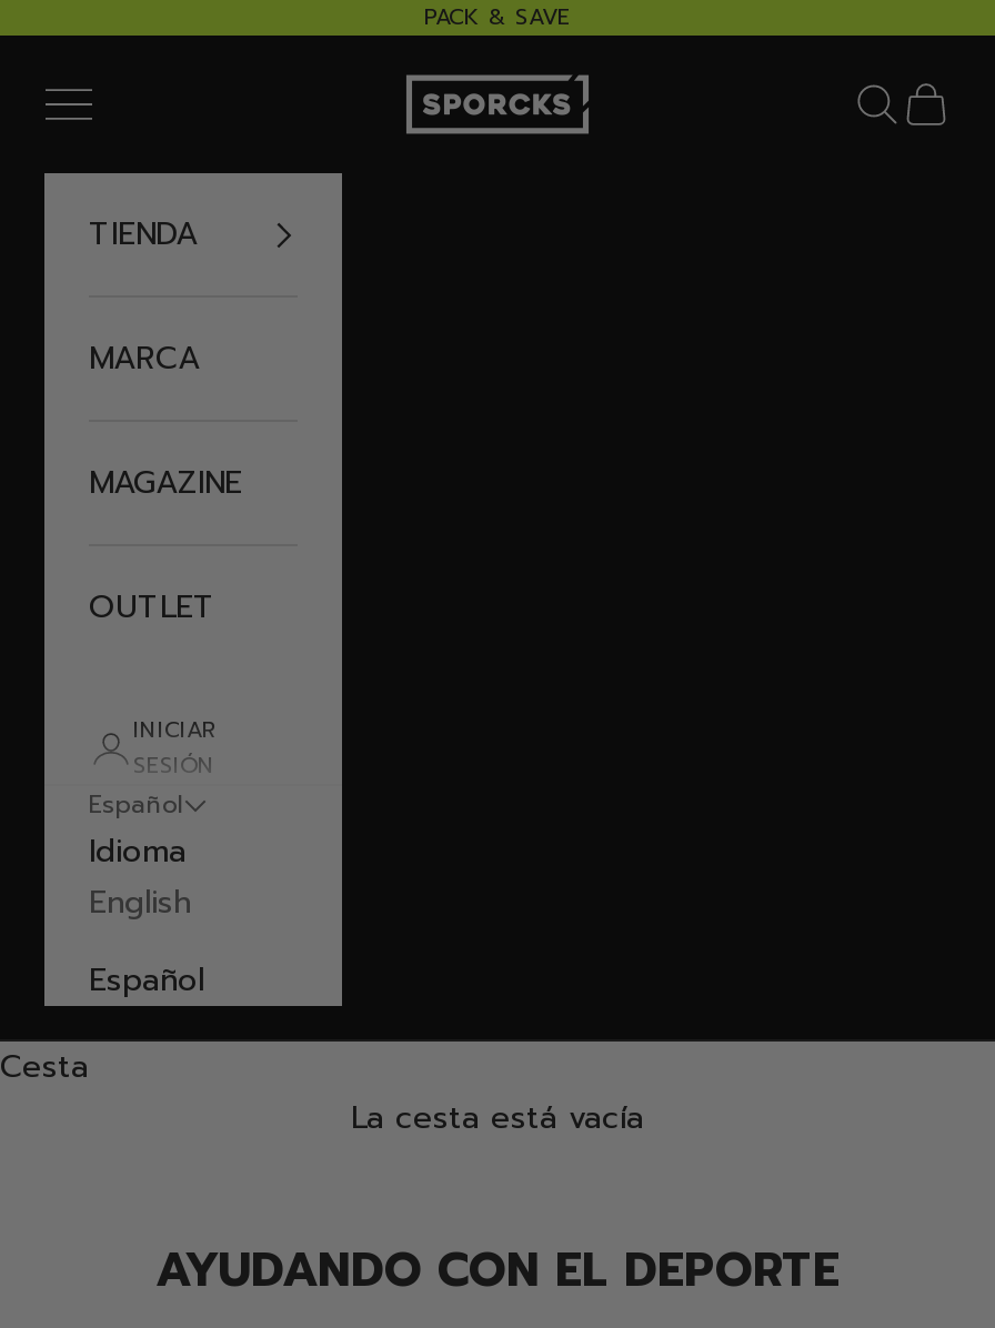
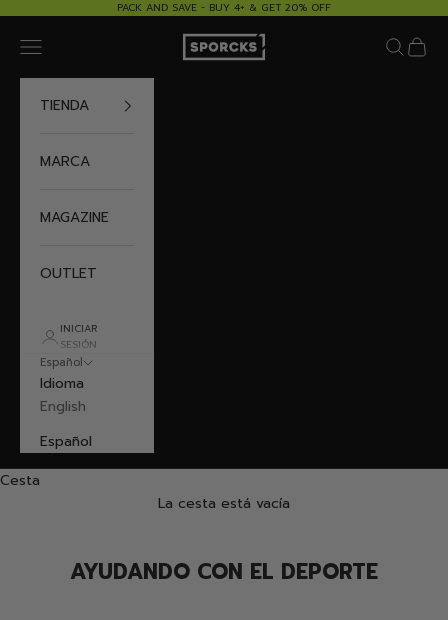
[424,0,571,33] PACK & SAVE -> [117,0,331,15] PACK AND SAVE - BUY 4+ & GET 20% OFF

